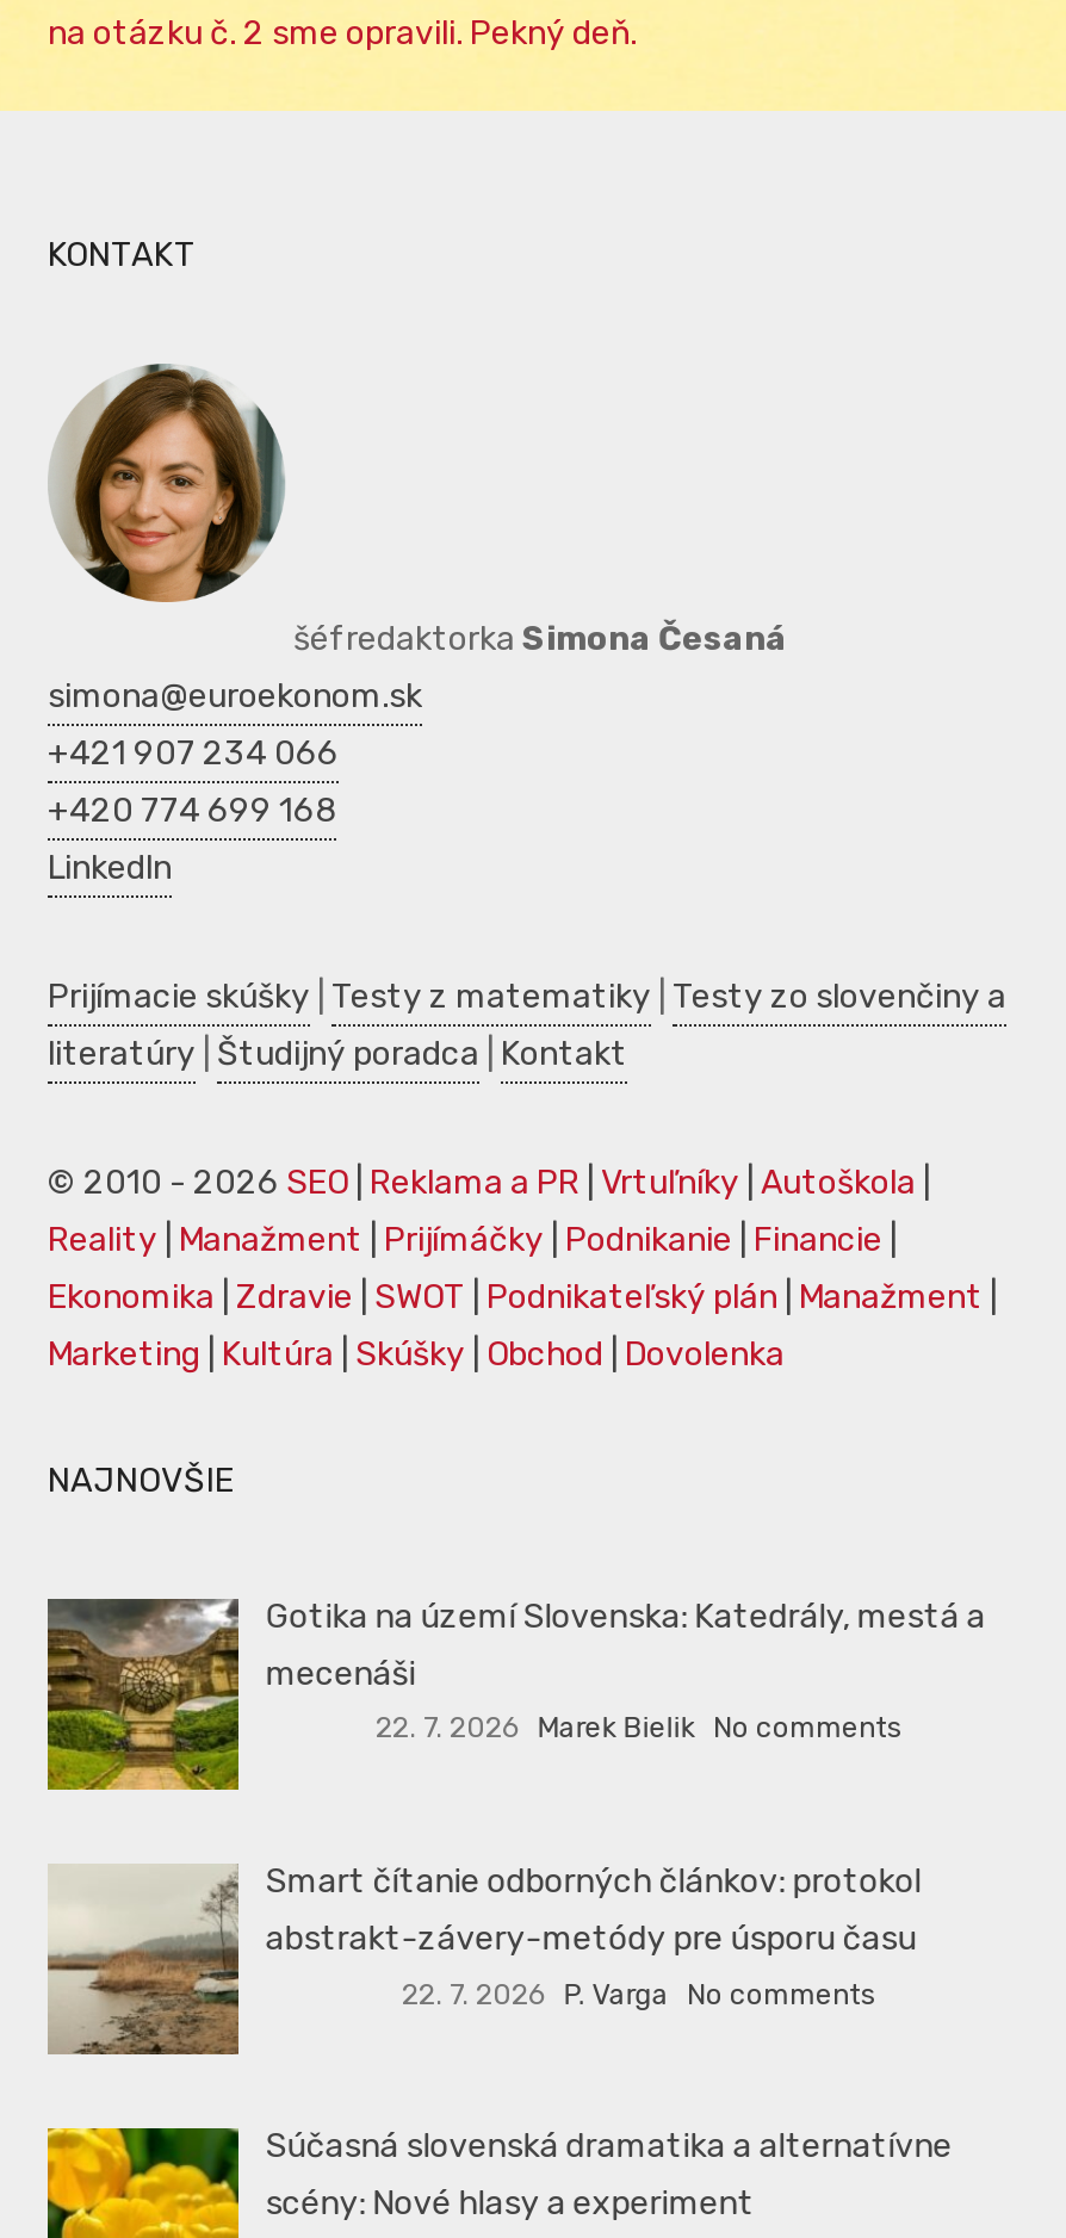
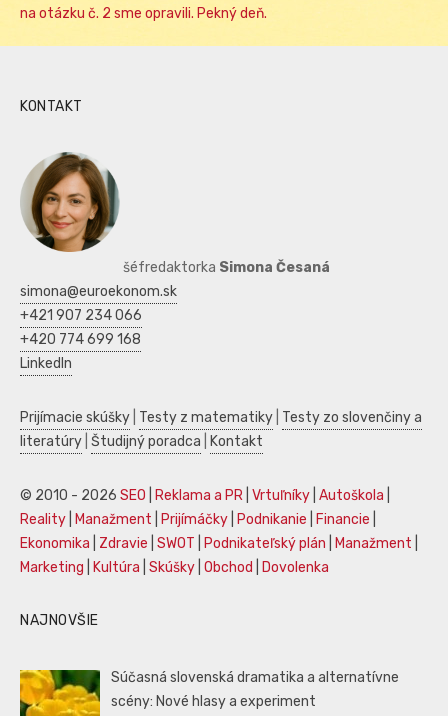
[45,1595,985,1791] [image] | Gotika na území Slovenska: Katedrály, mestá a | mecenáši | 22. 7. 2026 Marek Bielik No comments -> none
[45,1861,921,2056] [image] | Smart čítanie odborných článkov: protokol | abstrakt-závery-metódy pre úsporu času | 22. 7. 2026 P. Varga No comments -> none

